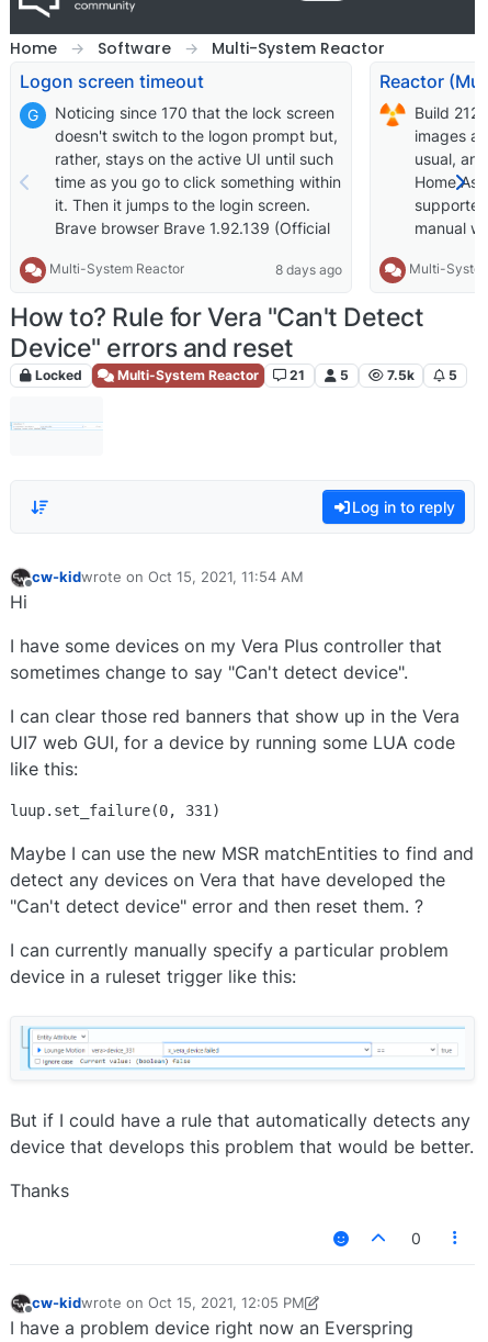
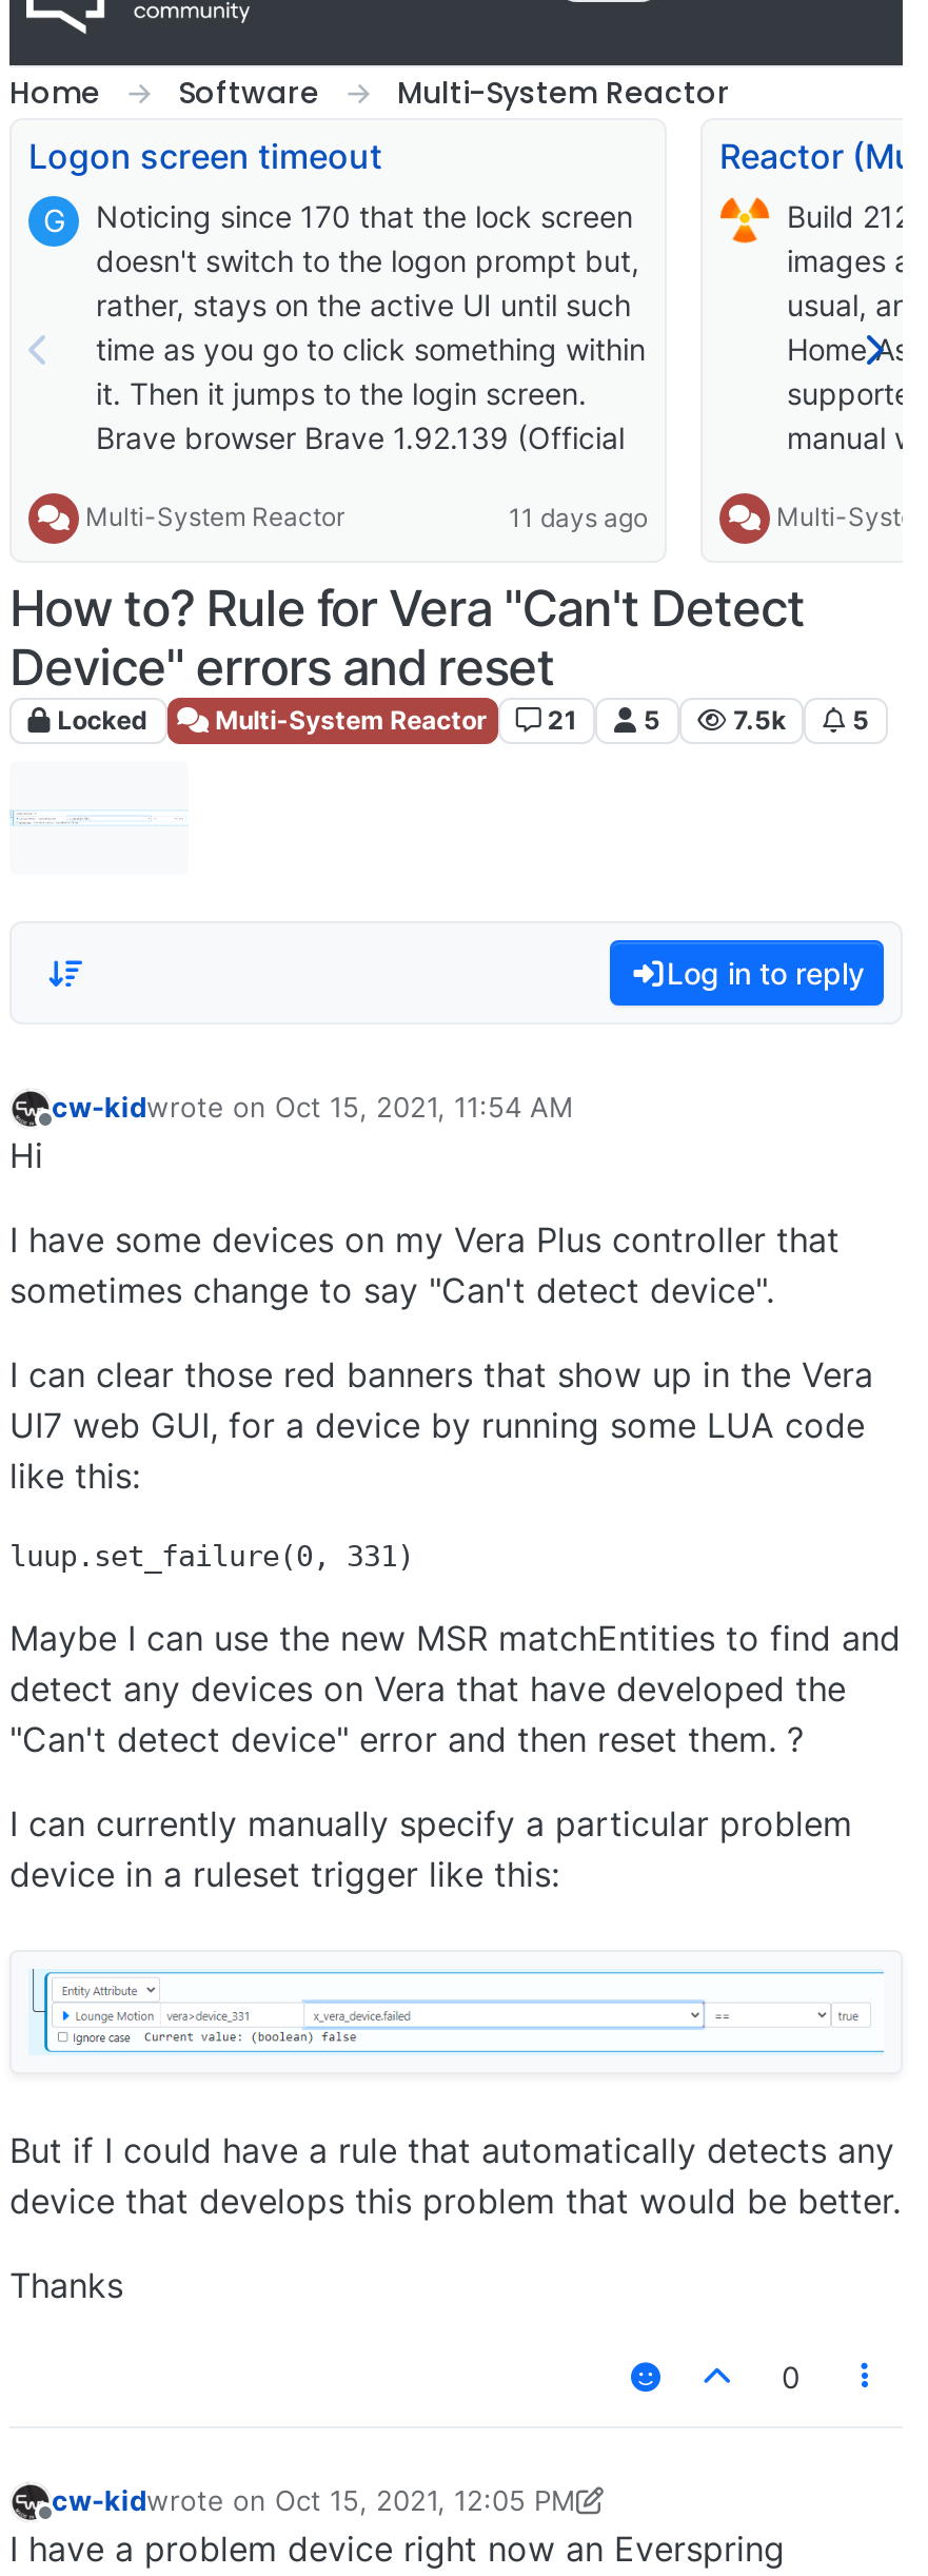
[275,261,342,278] 8 days ago -> [509,502,648,533] 11 days ago

